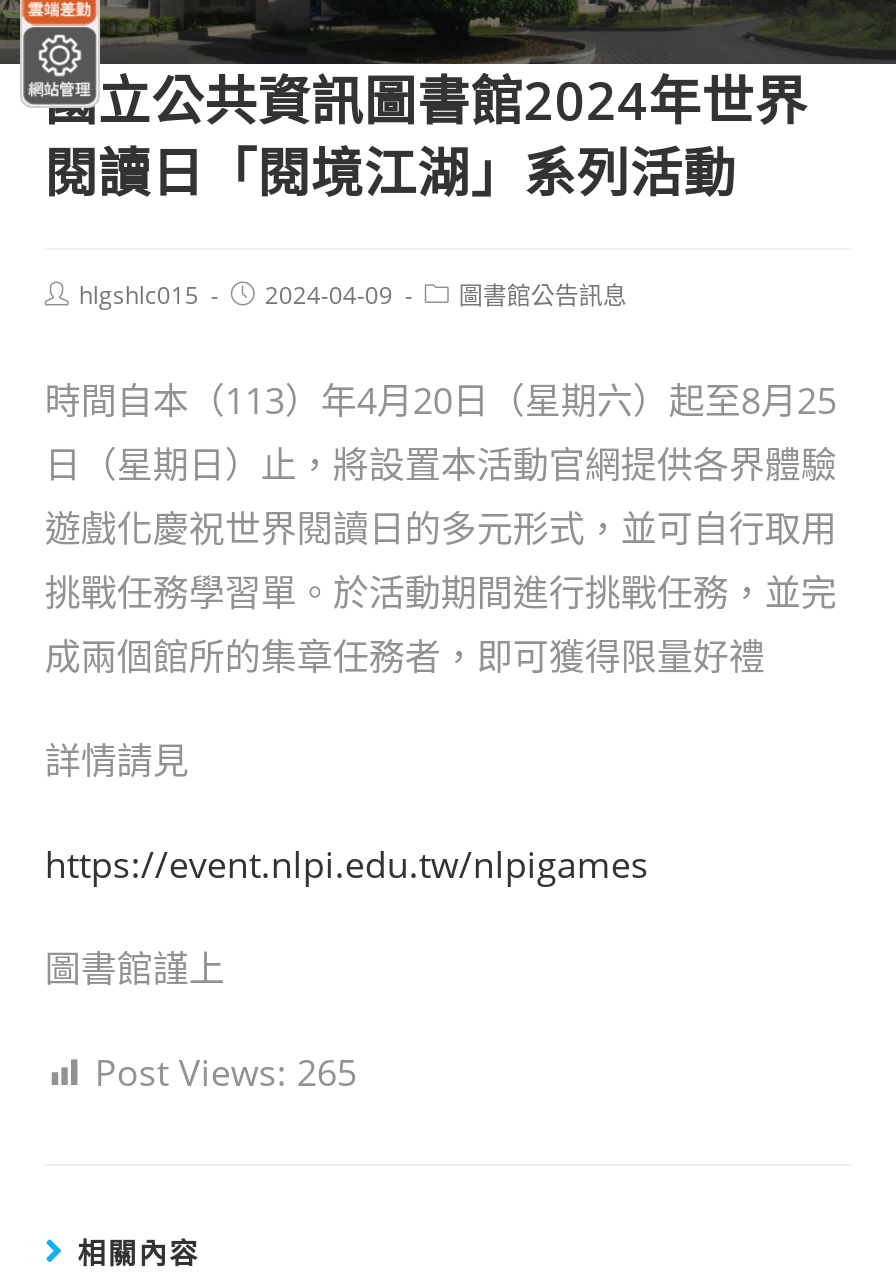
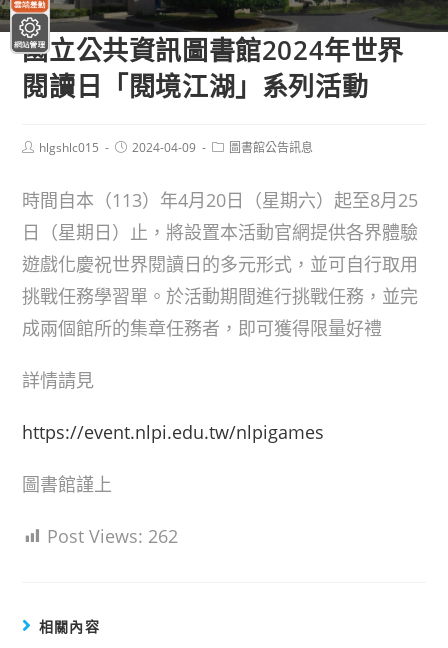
[95,1048,357,1096] Post Views: 265 -> [47,524,178,548] Post Views: 262

